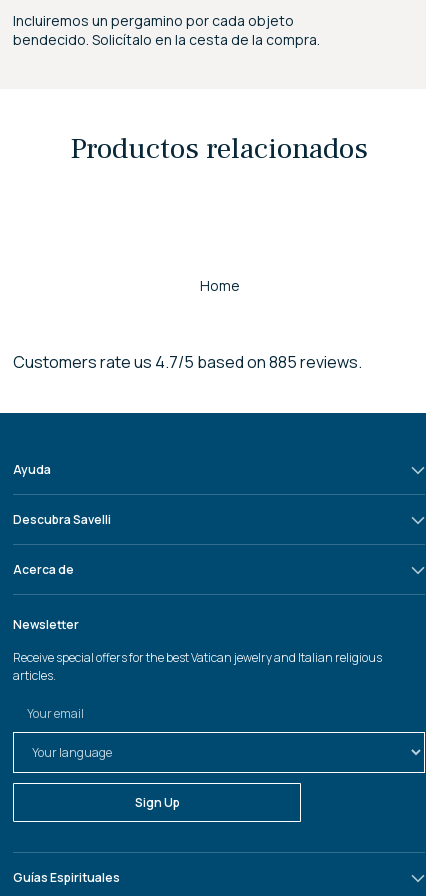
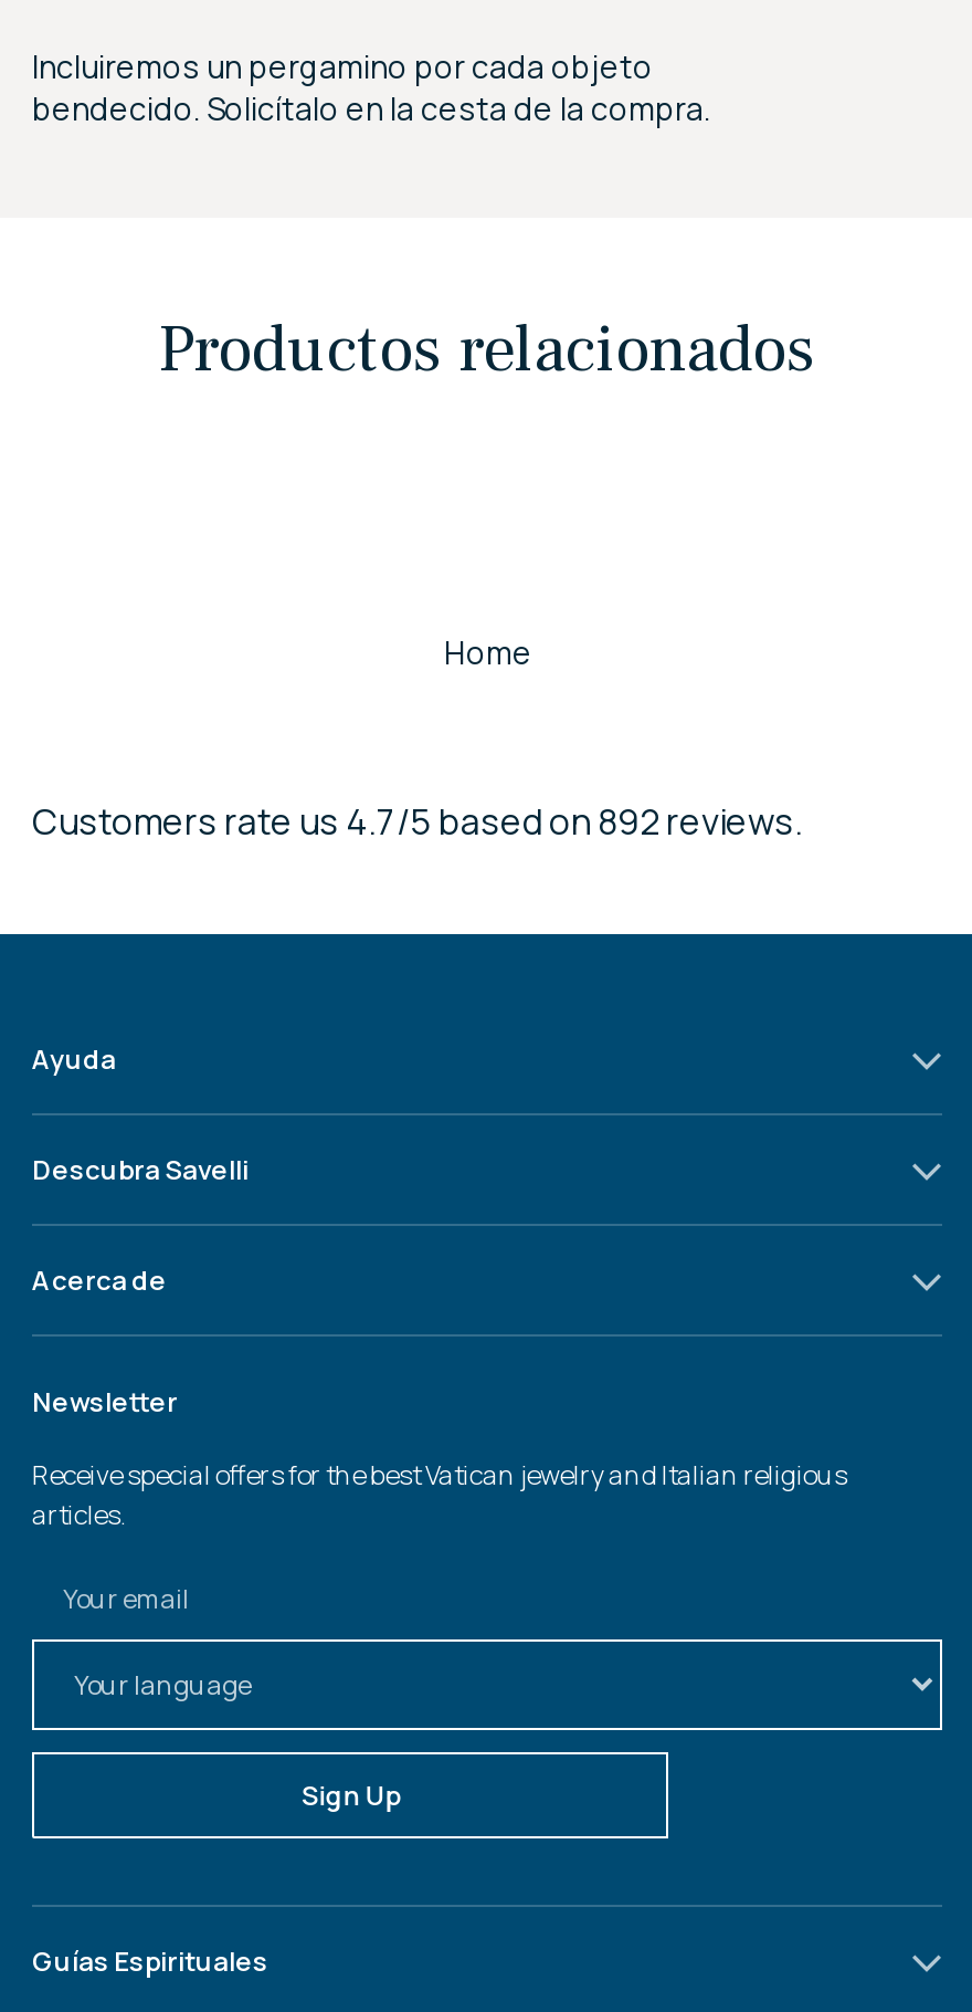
[13,351,362,373] Customers rate us 4.7/5 based on 885 reviews. -> [32,798,803,846] Customers rate us 4.7/5 based on 892 reviews.

